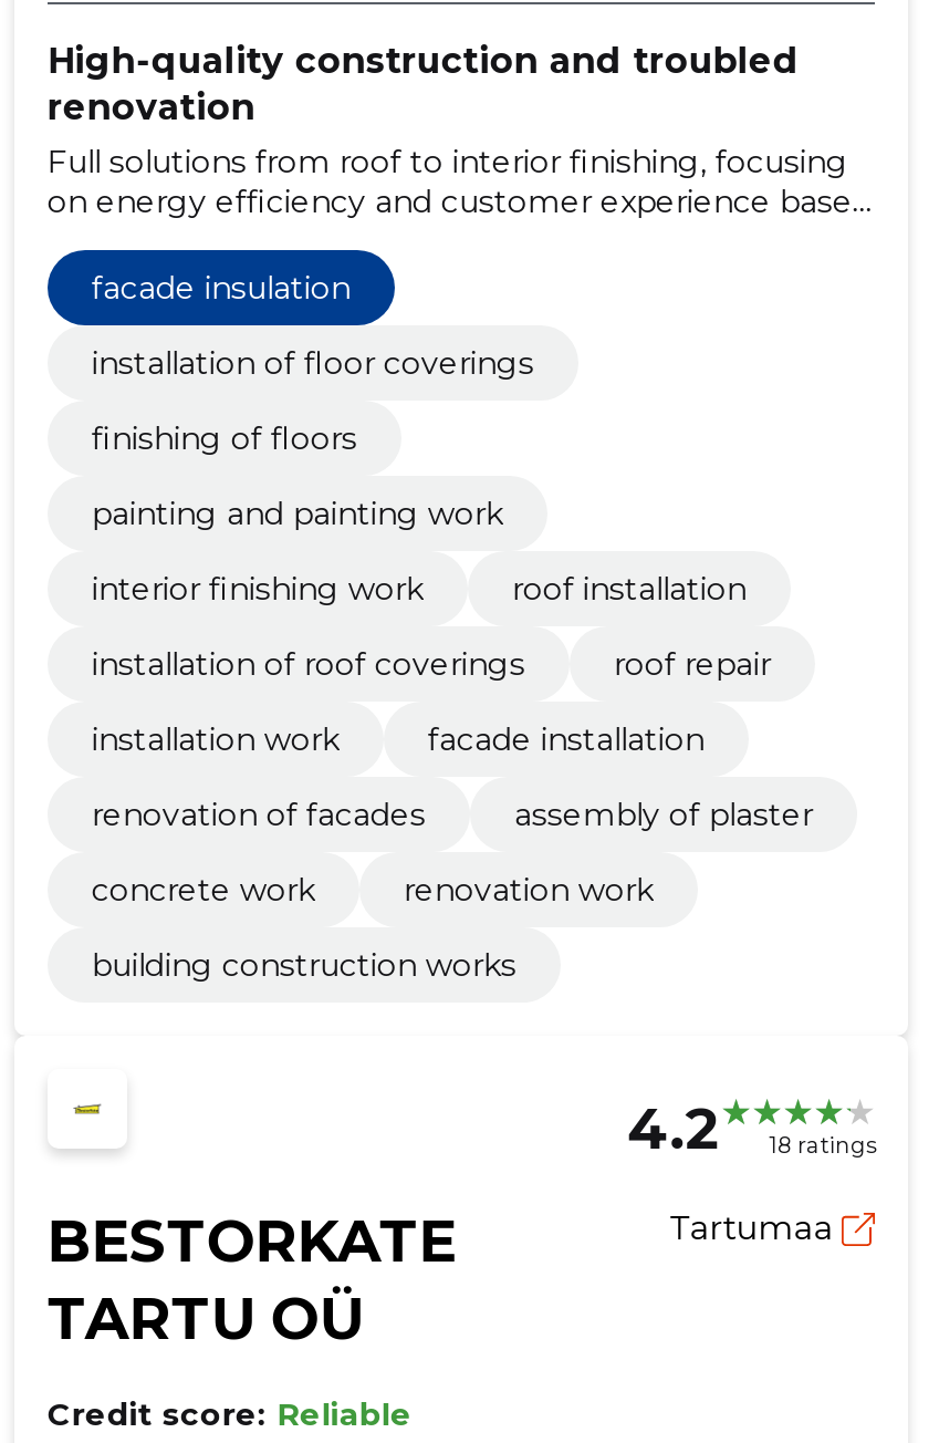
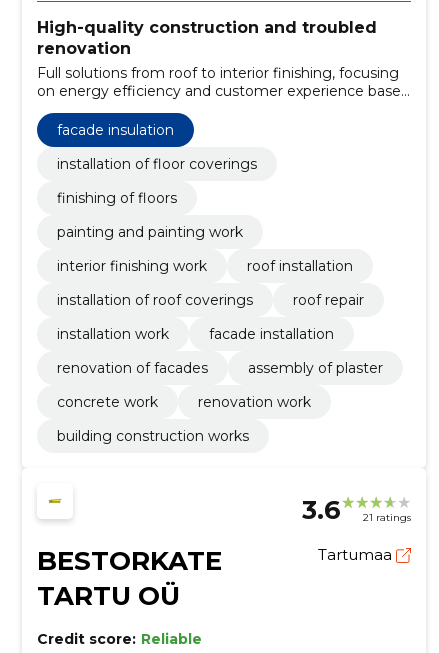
[628,1092,720,1161] 4.2 -> [302,494,341,525] 3.6
[769,1131,875,1160] 18 ratings -> [363,511,411,524] 21 ratings

